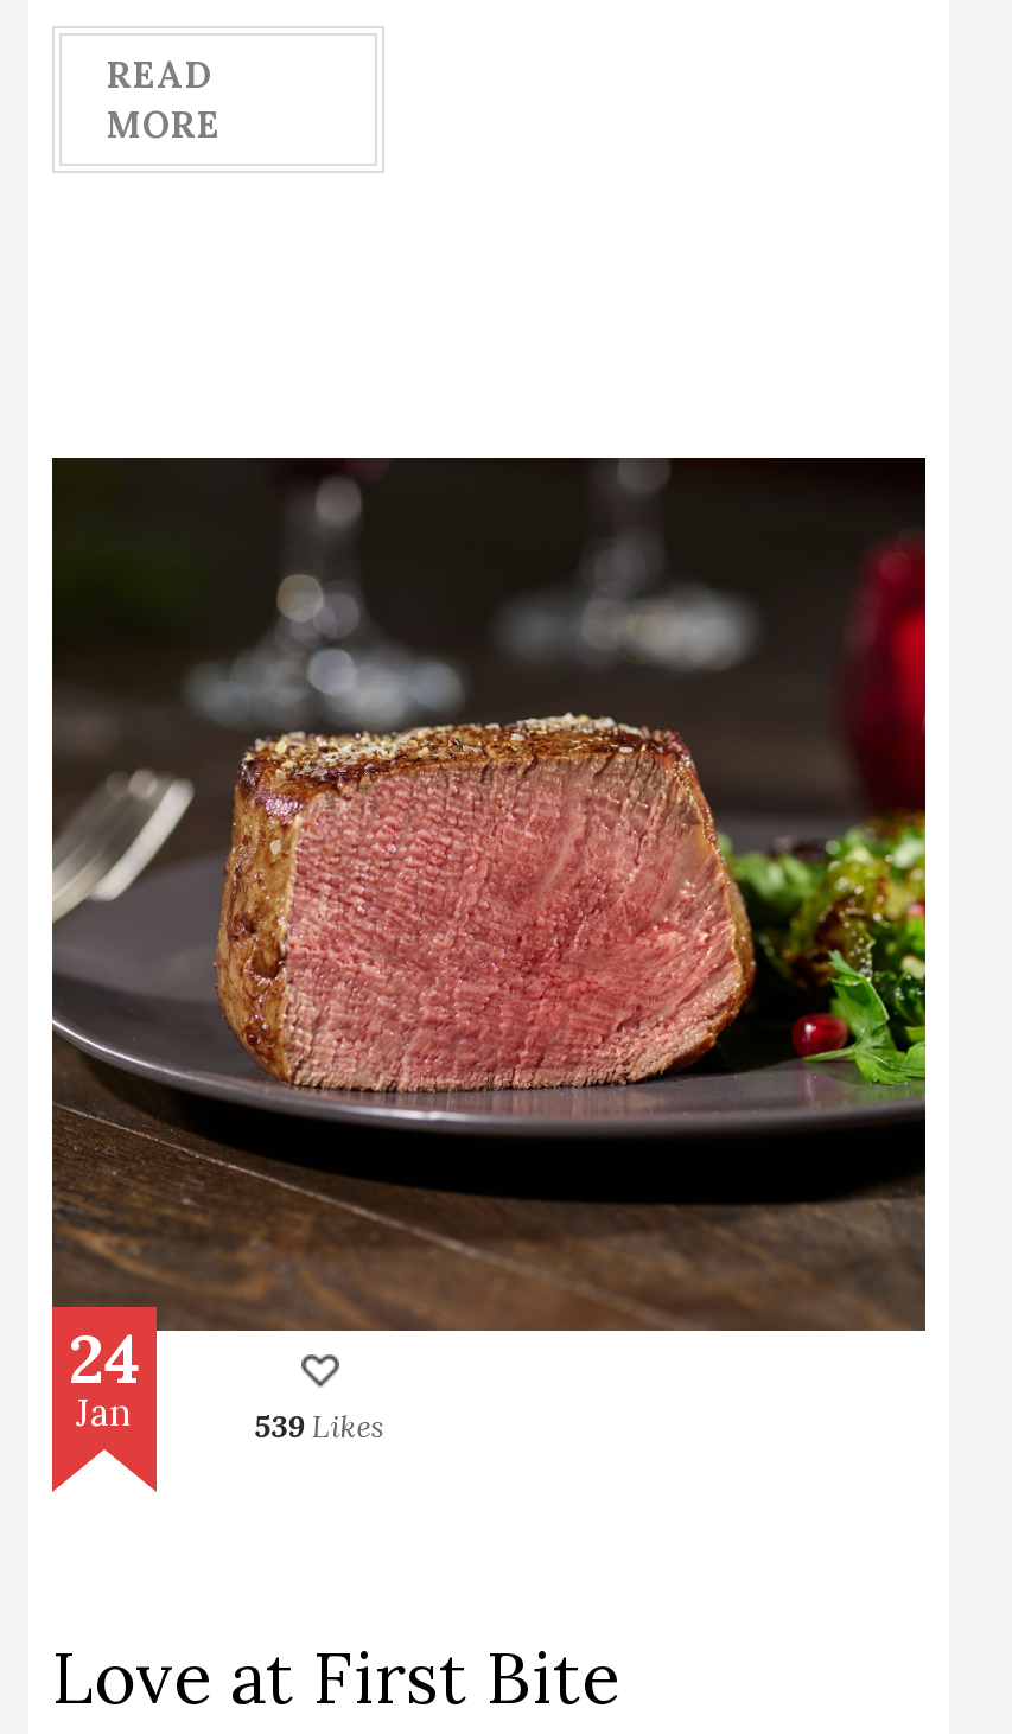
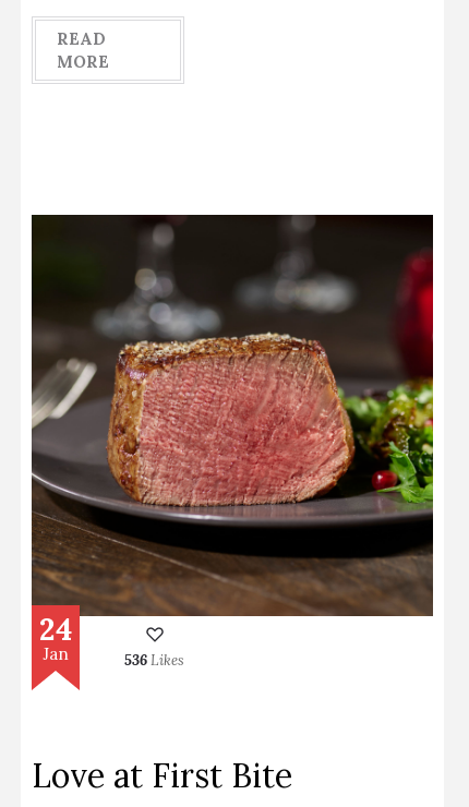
[254,1407,385,1447] 539 Likes -> [125,651,185,670] 536 Likes

